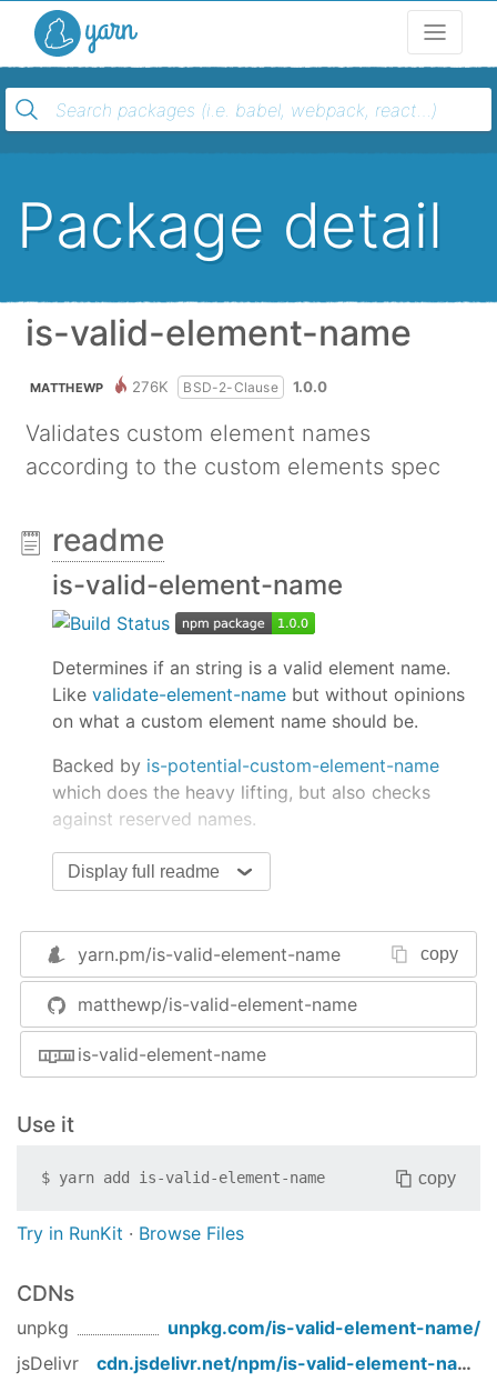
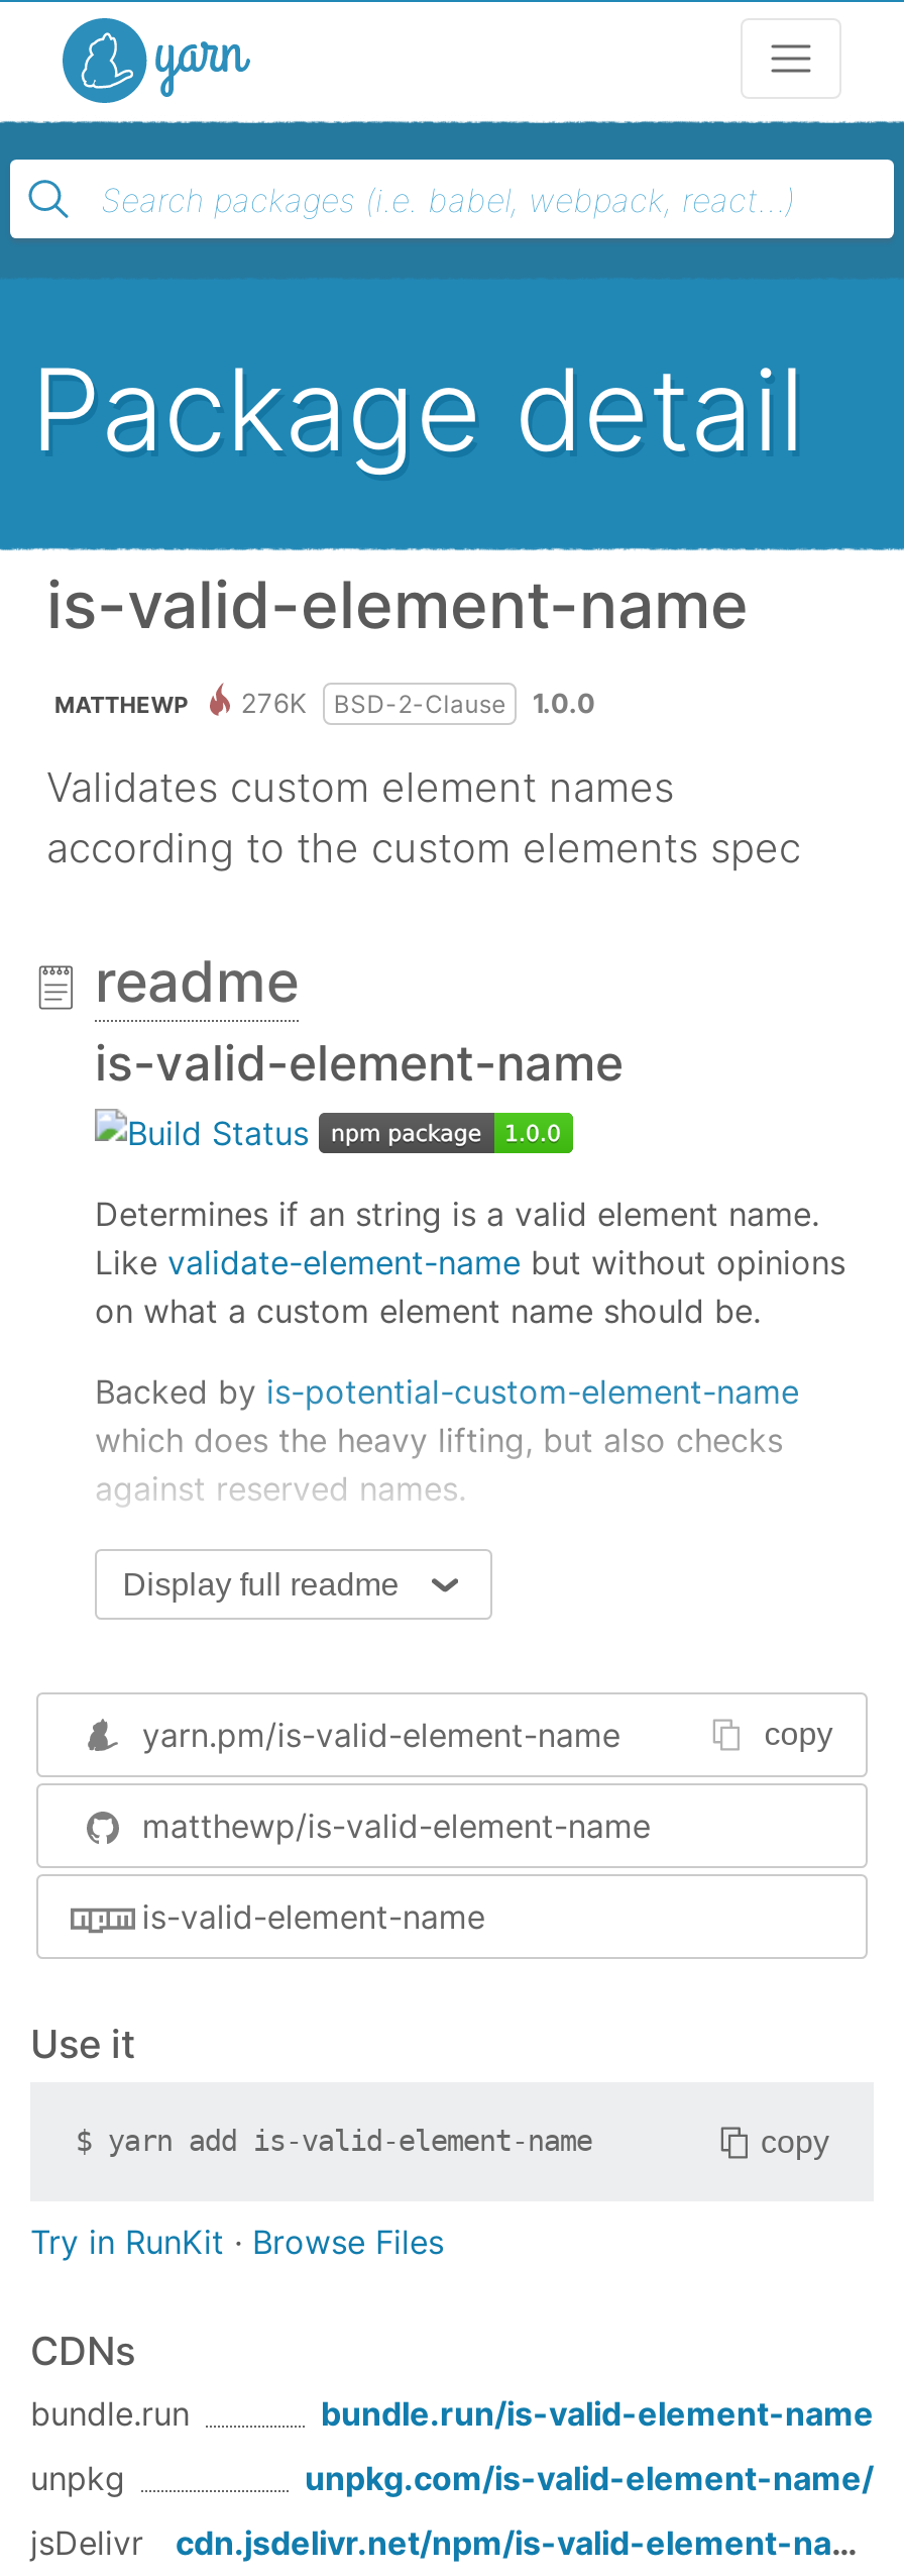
none -> [30,2394,874,2434] bundle.run | bundle.run/is-valid-element-name

